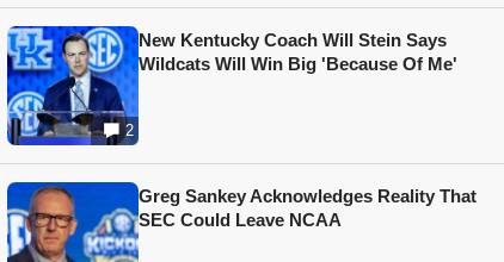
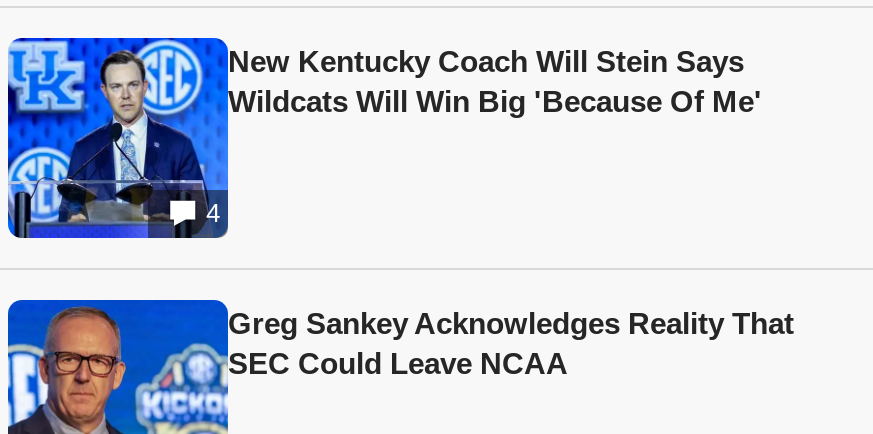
[121,121,134,139] 2 -> [198,198,220,228] 4

